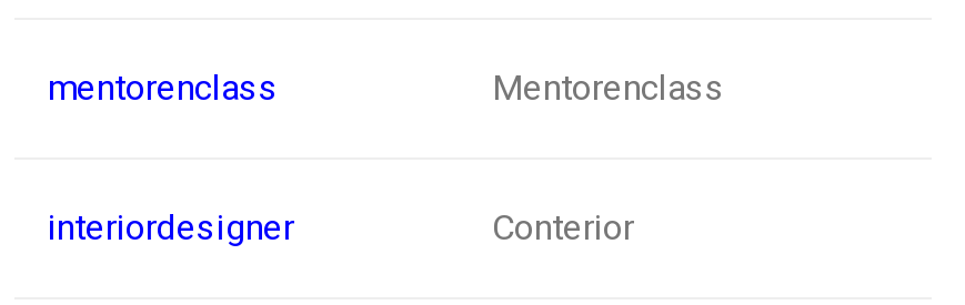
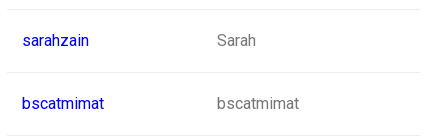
[48,67,725,109] mentorenclass | Mentorenclass -> [22,31,256,50] sarahzain | Sarah
[48,206,634,248] interiordesigner | Conterior -> [22,94,299,113] bscatmimat | bscatmimat

